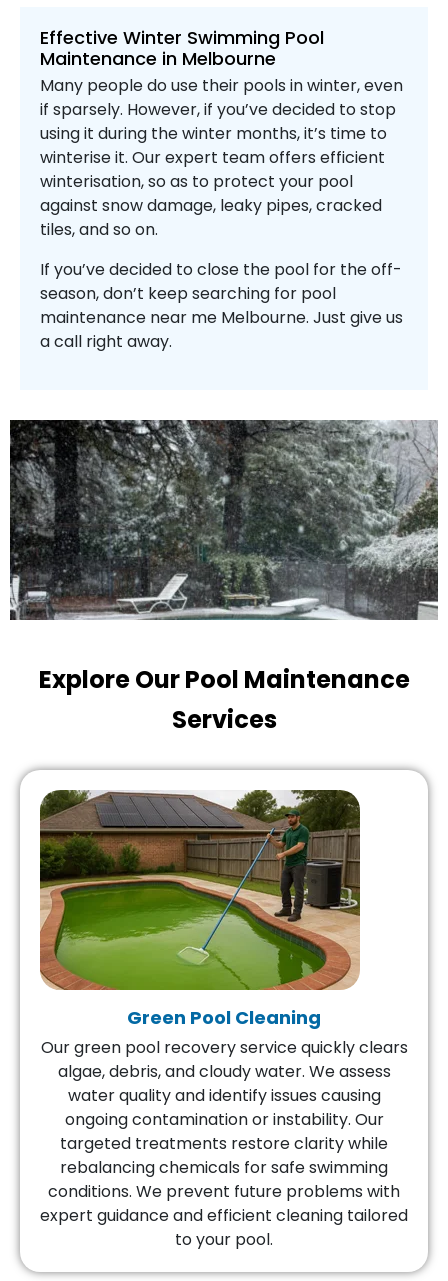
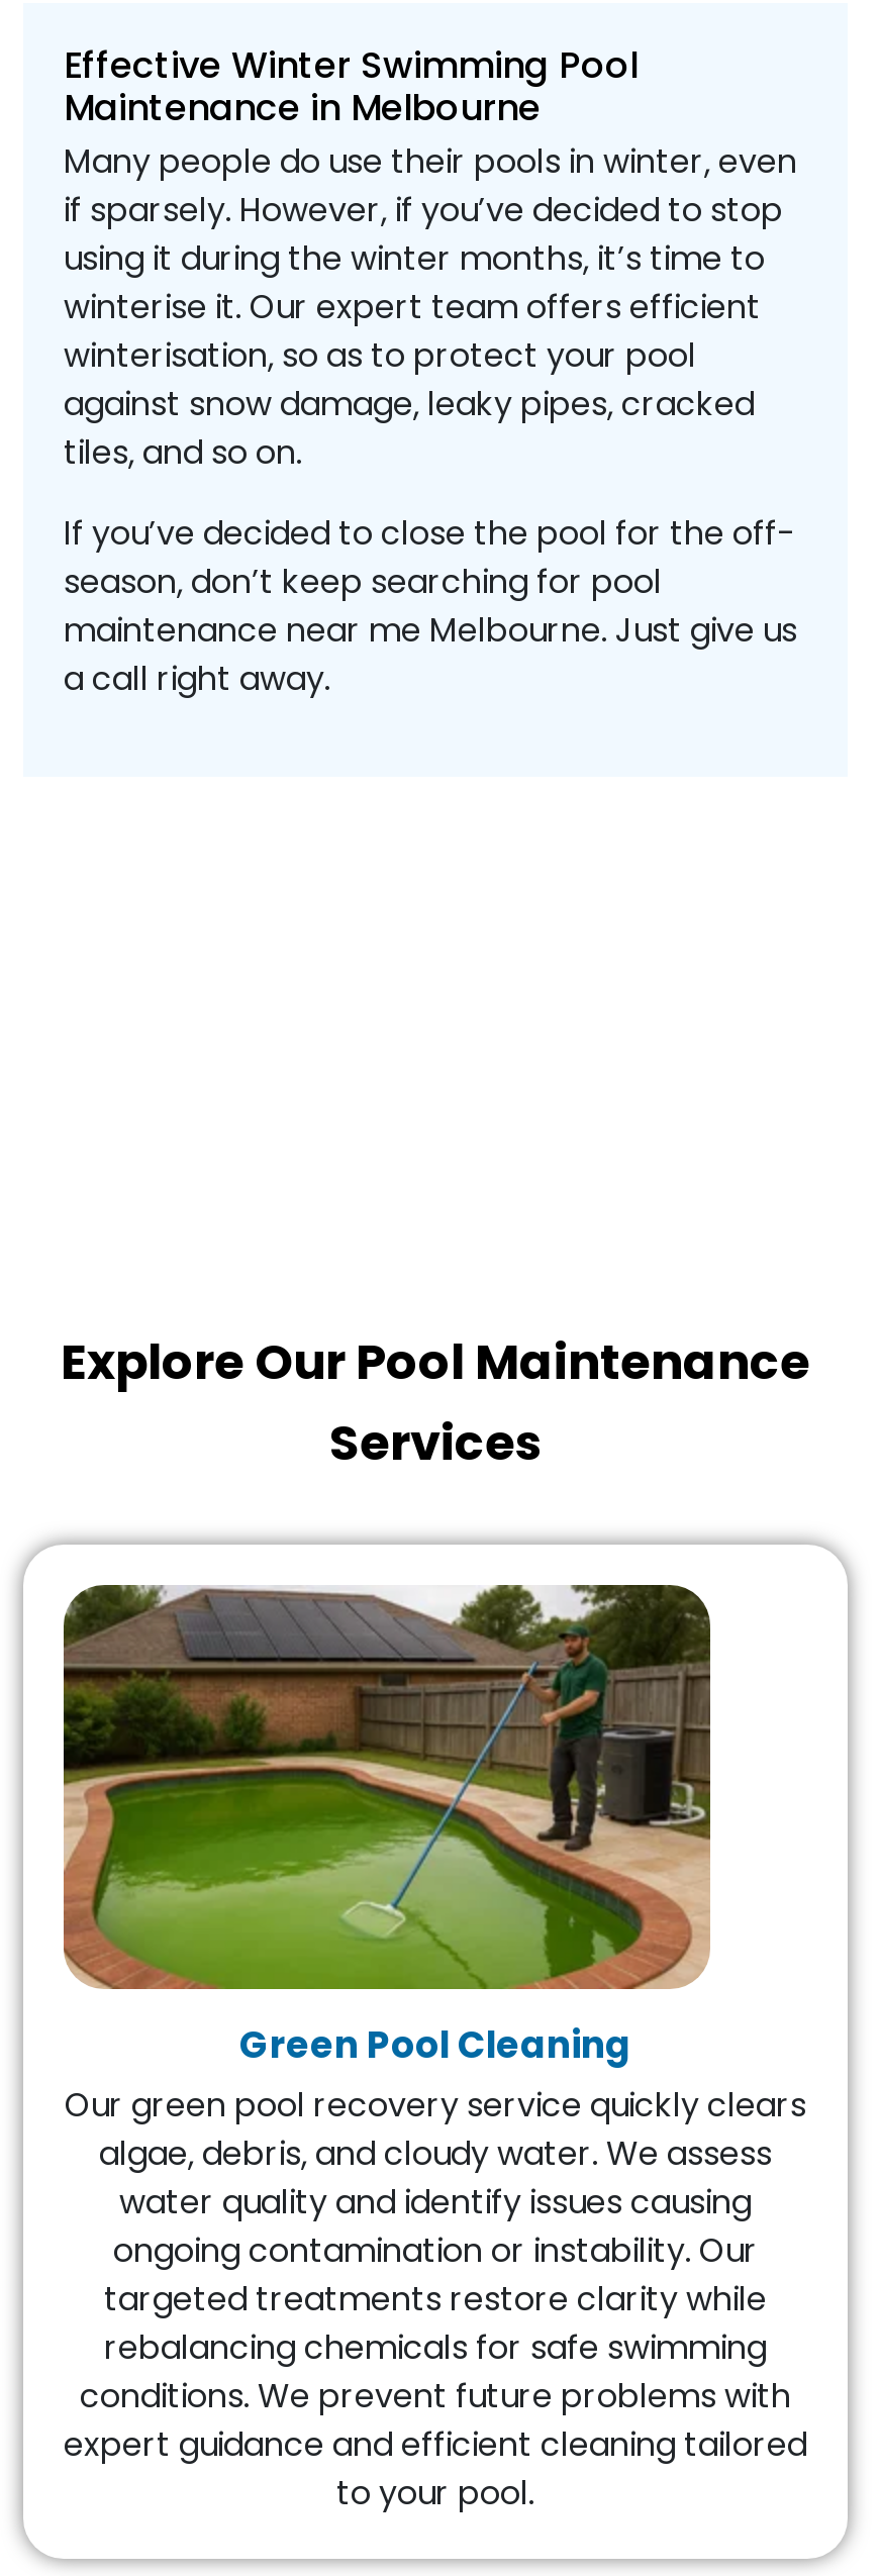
[9,419,439,621] [image] -> none

